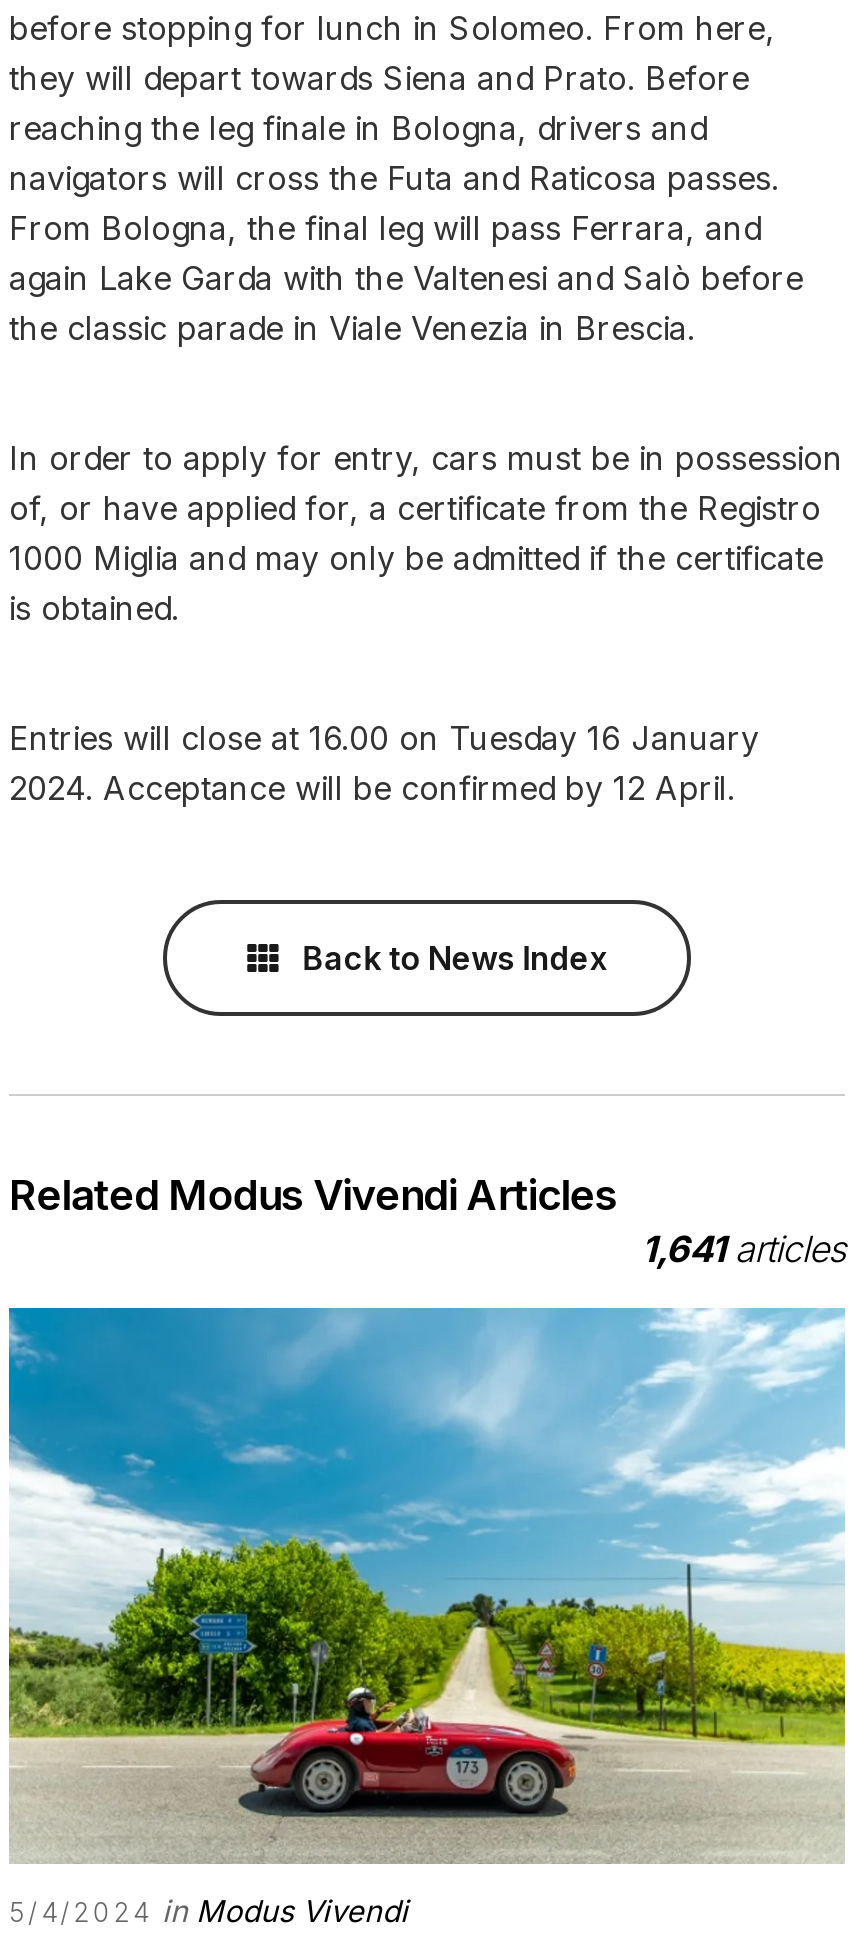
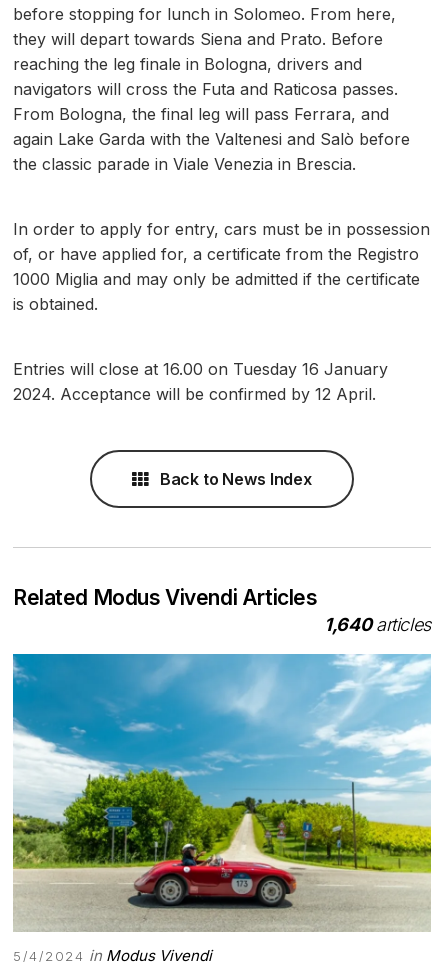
[641,1227,845,1269] 1,641 articles -> [324,614,431,635] 1,640 articles

